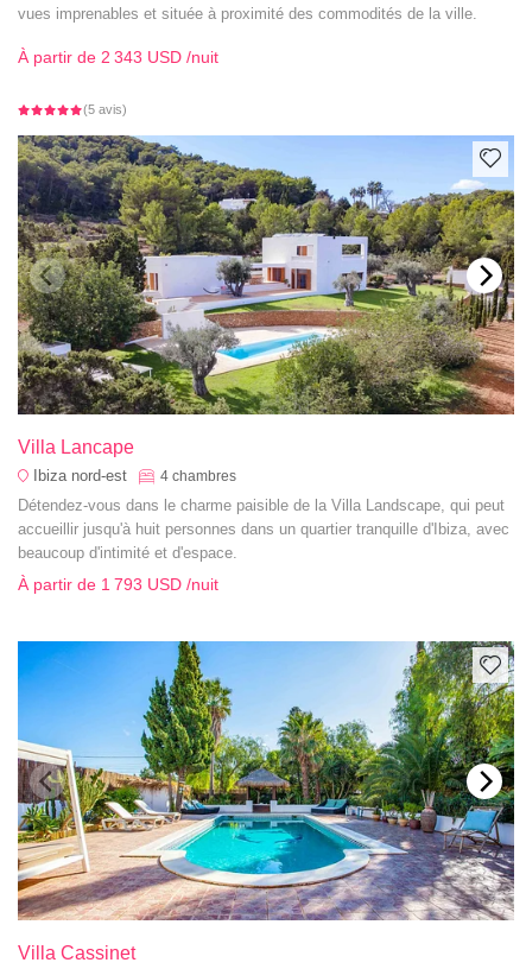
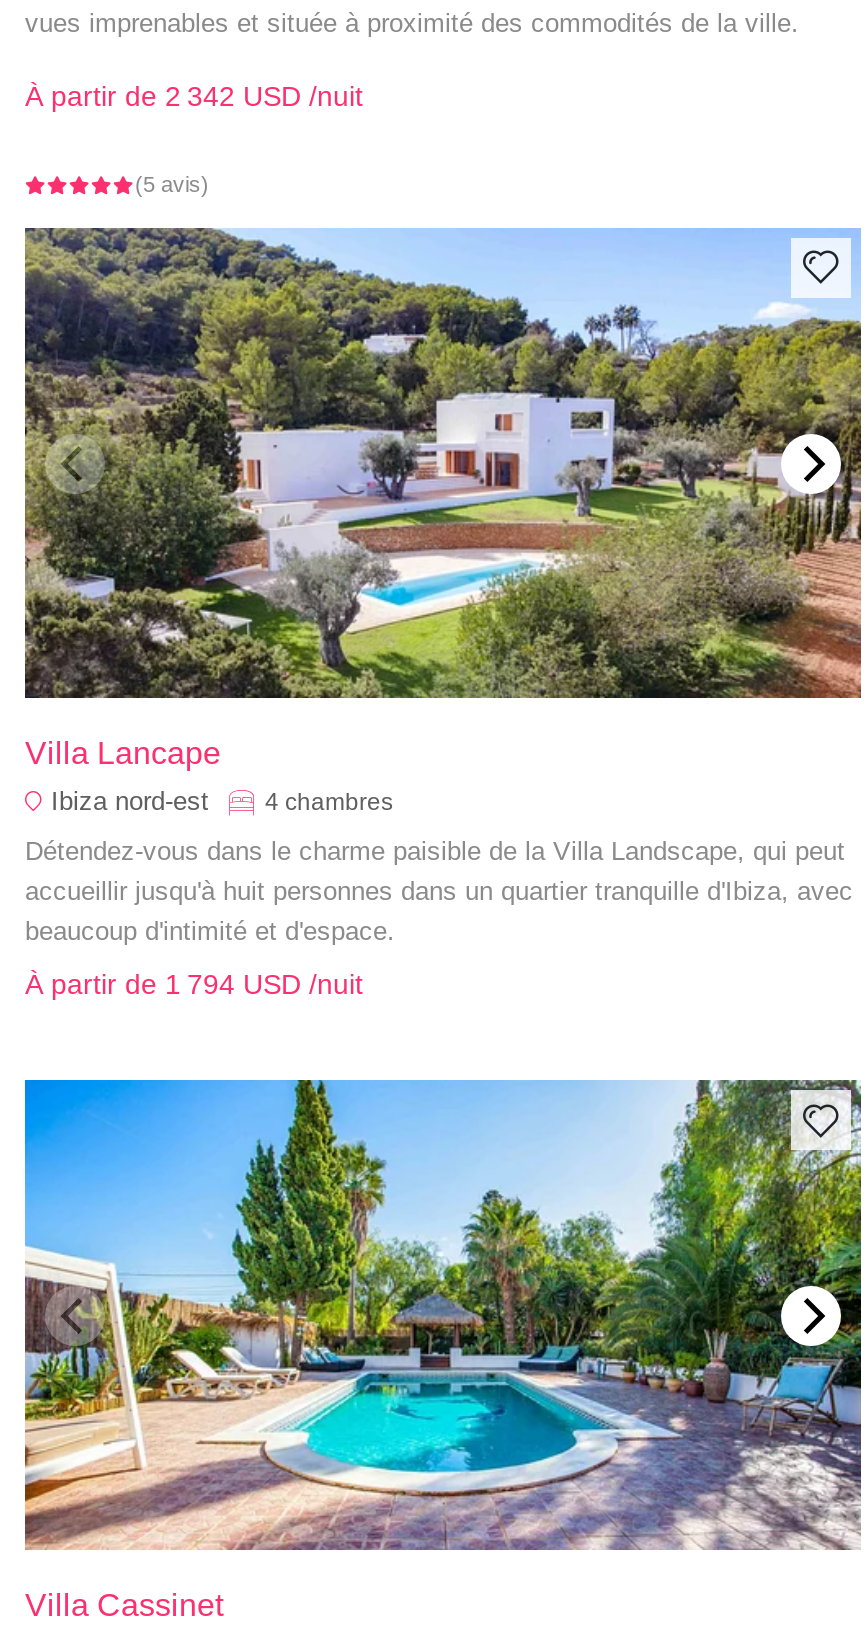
[18,48,218,67] À partir de 2 343 USD /nuit -> [25,81,363,113] À partir de 2 342 USD /nuit
[18,574,218,593] À partir de 1 793 USD /nuit -> [25,967,363,999] À partir de 1 794 USD /nuit

